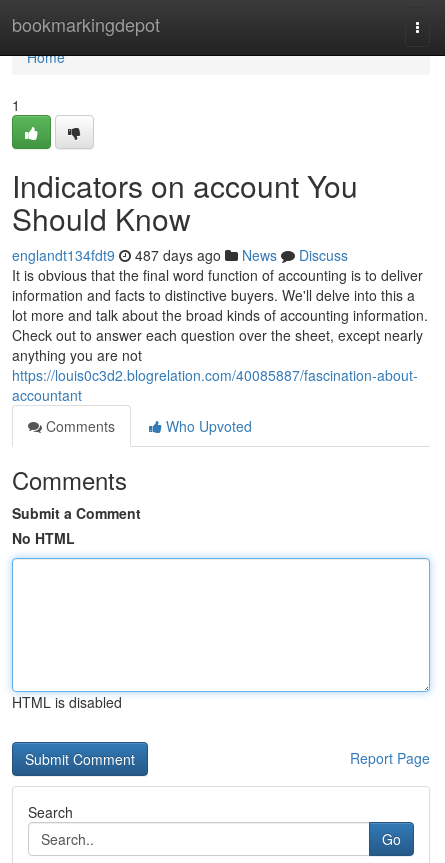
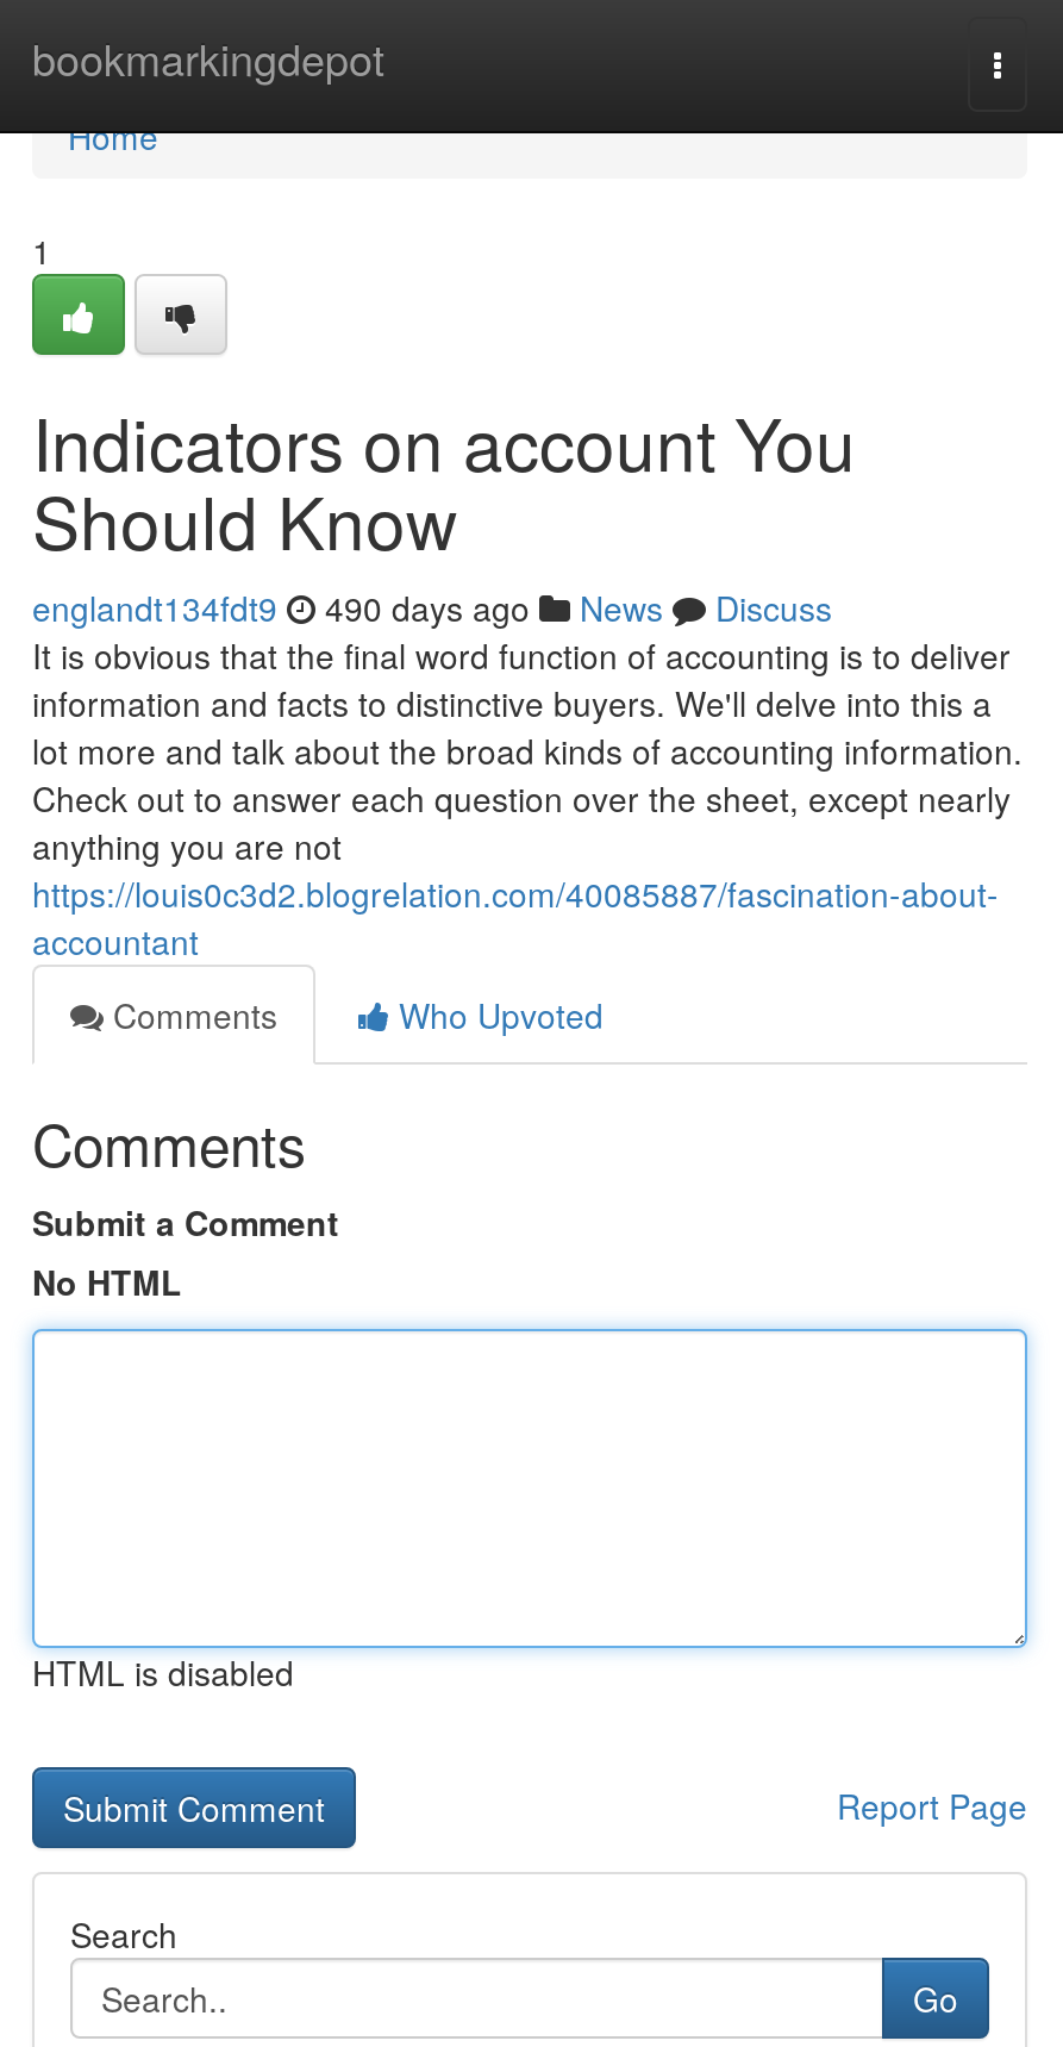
[12,245,348,265] englandt134fdt9 487 days ago News Discuss -> [32,583,832,631] englandt134fdt9 490 days ago News Discuss

